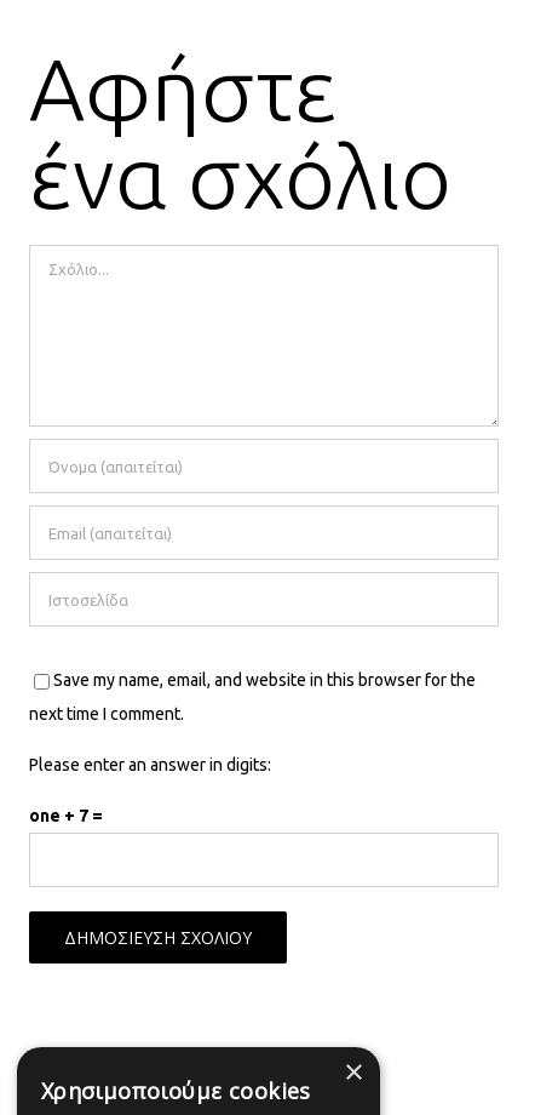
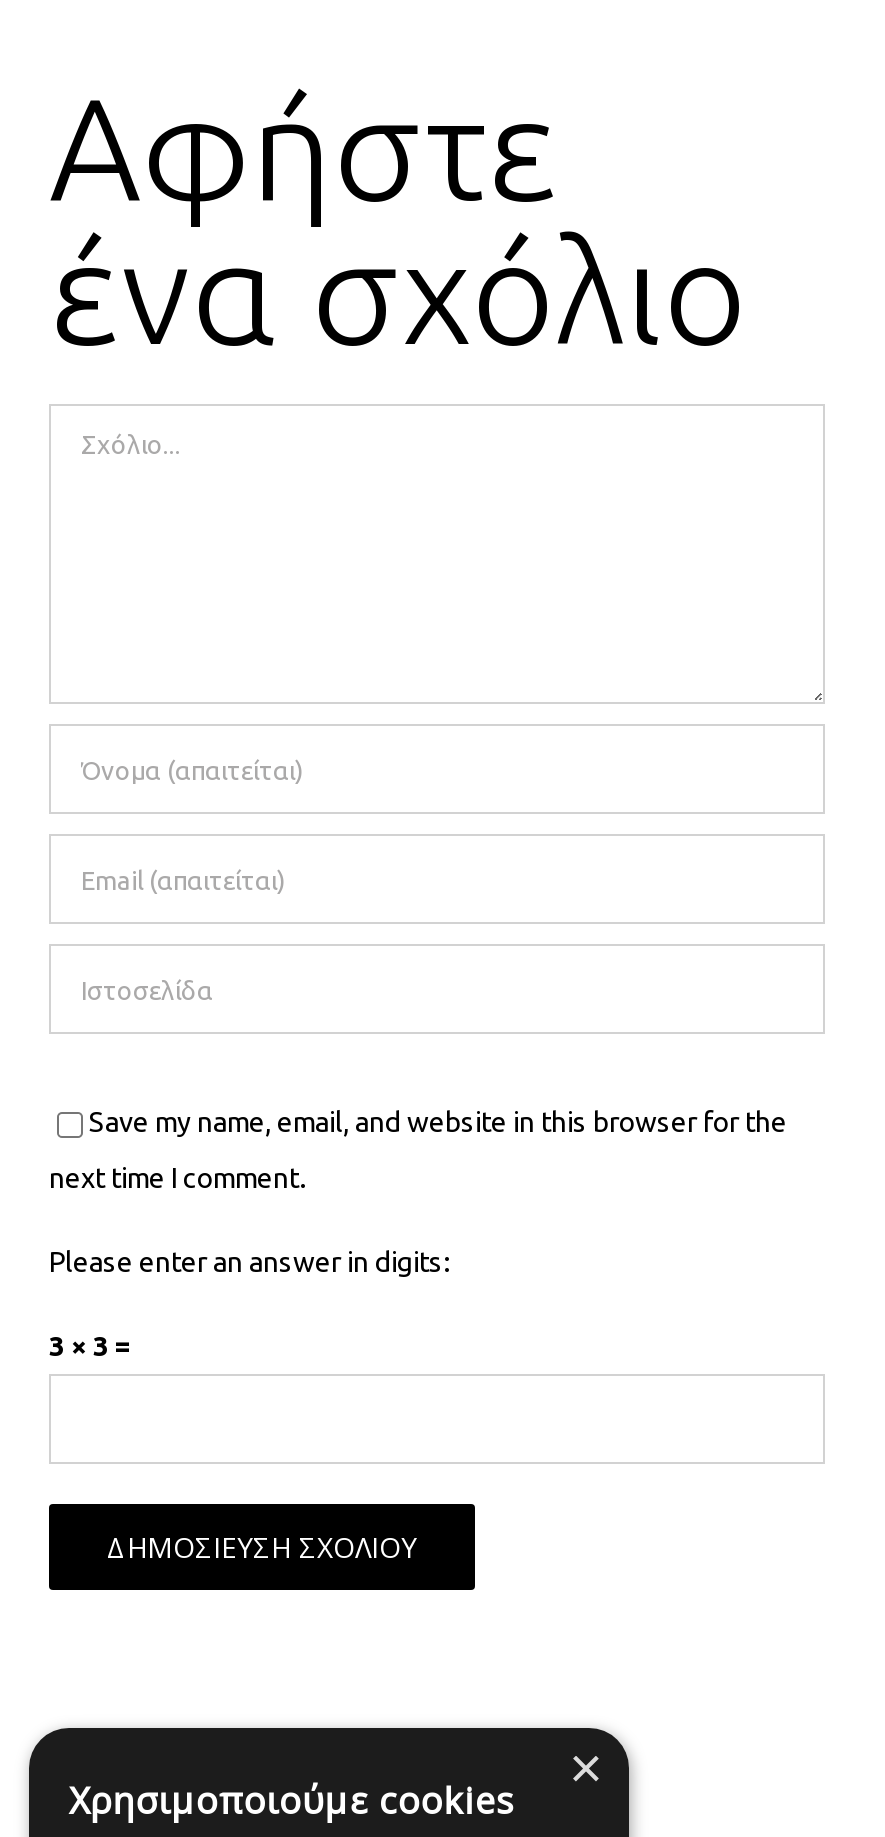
[29,806,103,825] one + 7 = -> [49,1330,133,1362] 3 × 3 =

